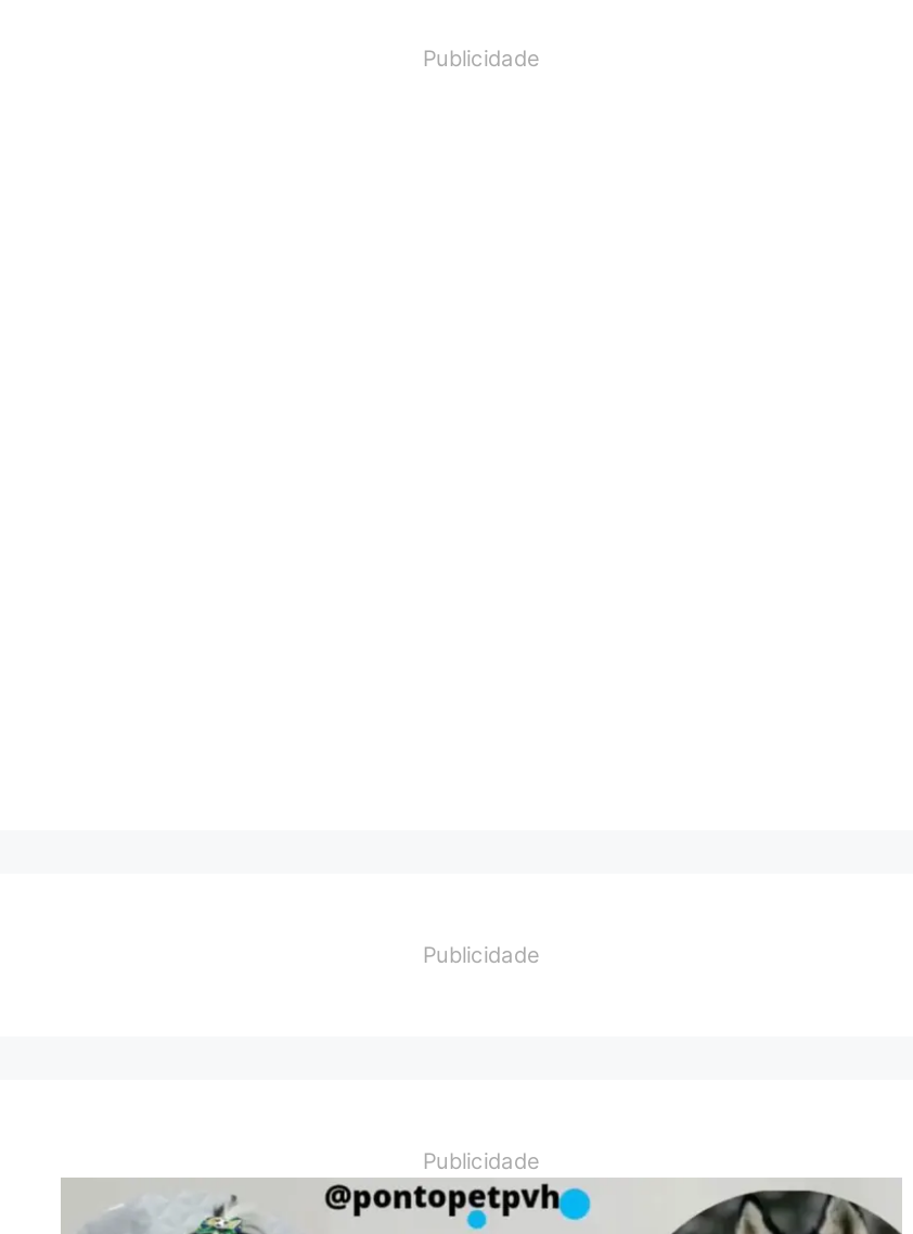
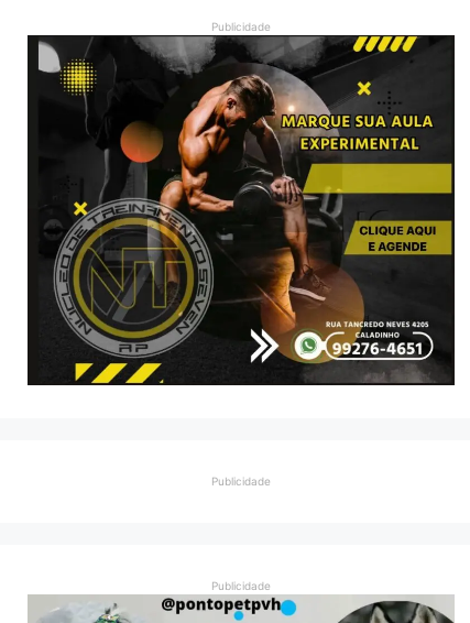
none -> [26,34,456,386] [image]

